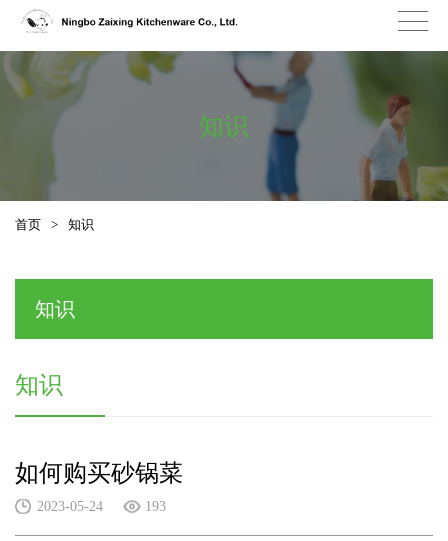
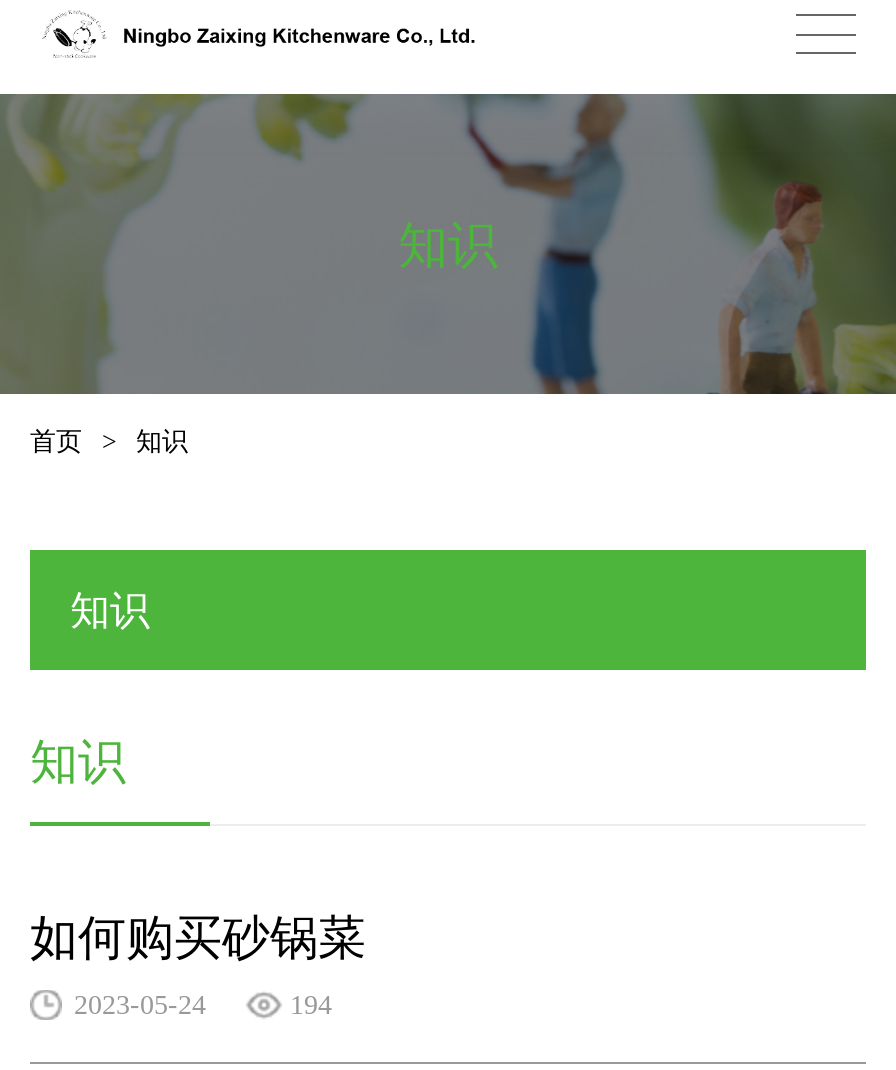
[145,499,166,514] 193 -> [290,990,332,1020] 194

